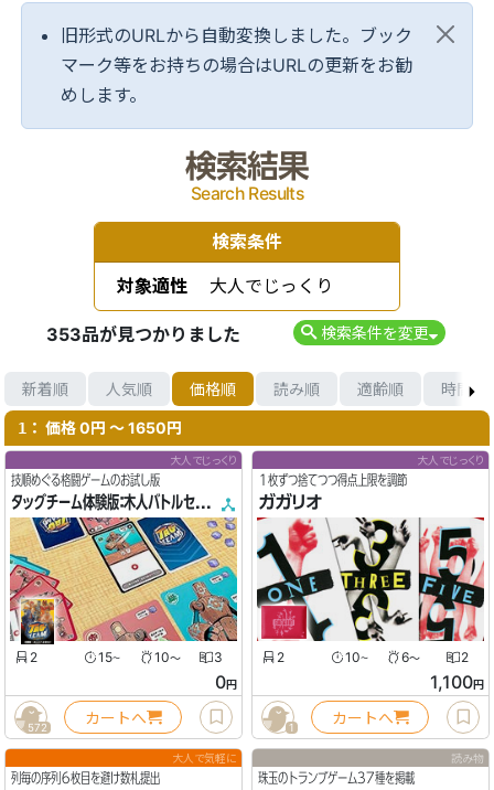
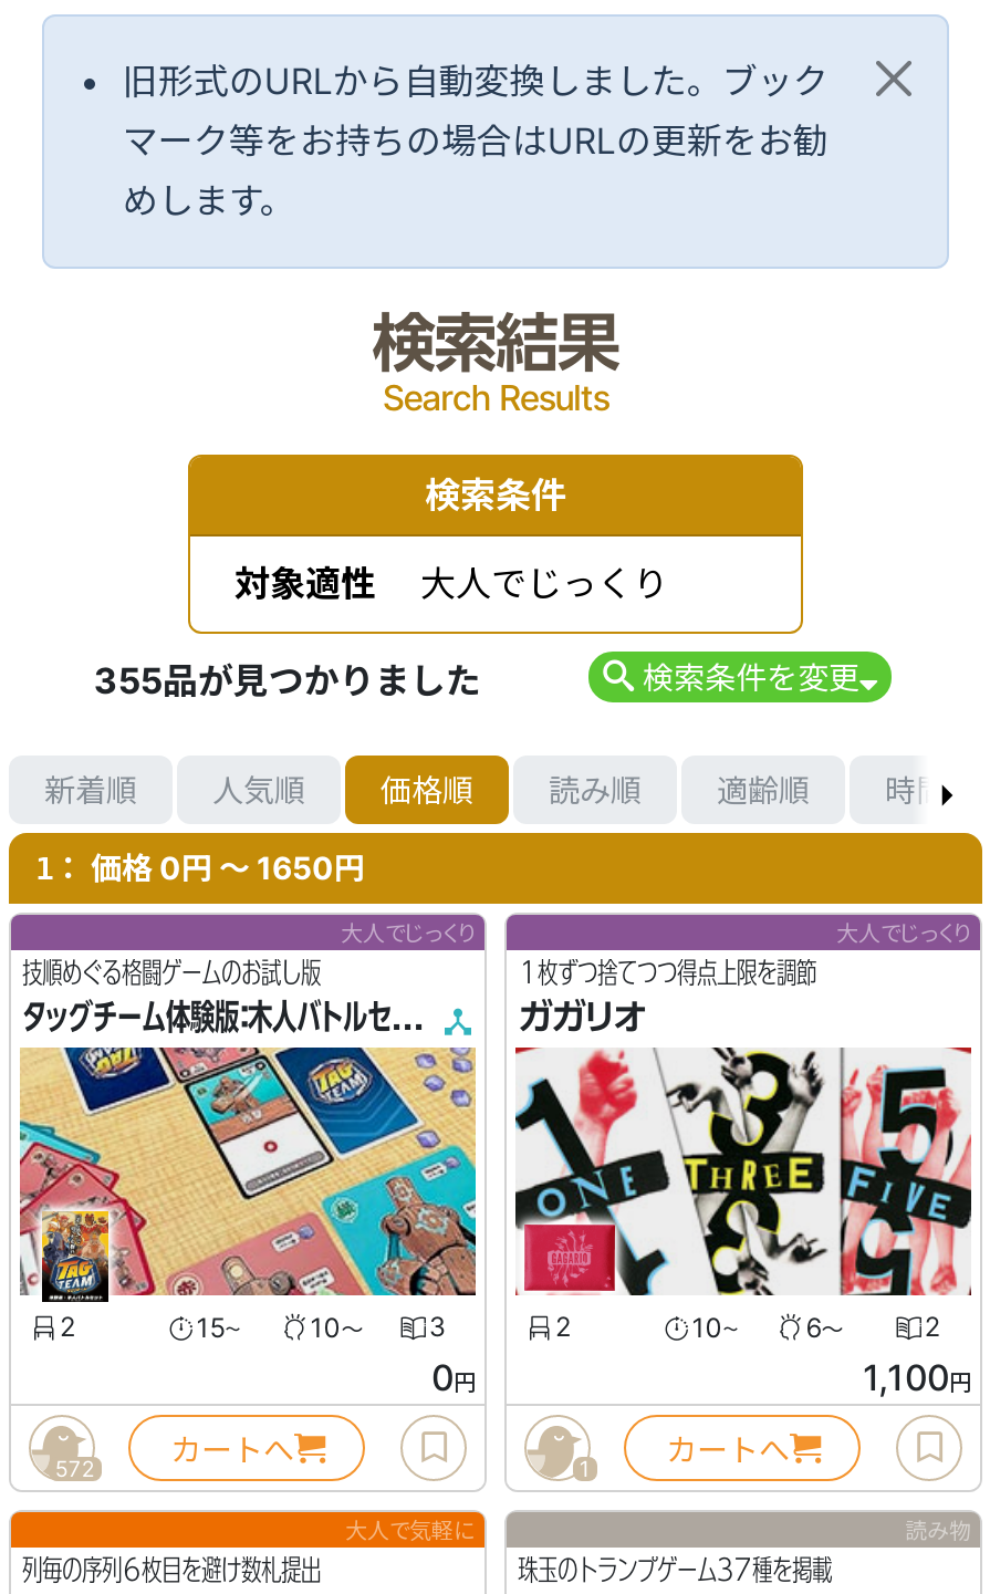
[46,323,240,345] 353品が見つかりました -> [94,658,481,702] 355品が見つかりました

